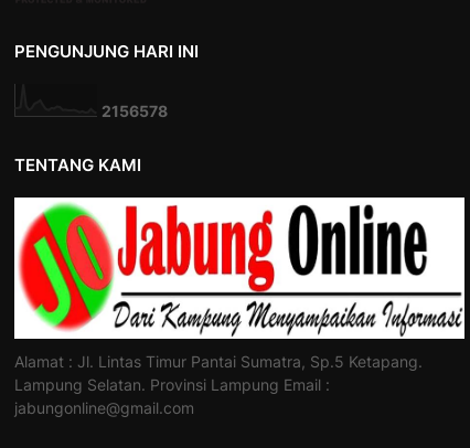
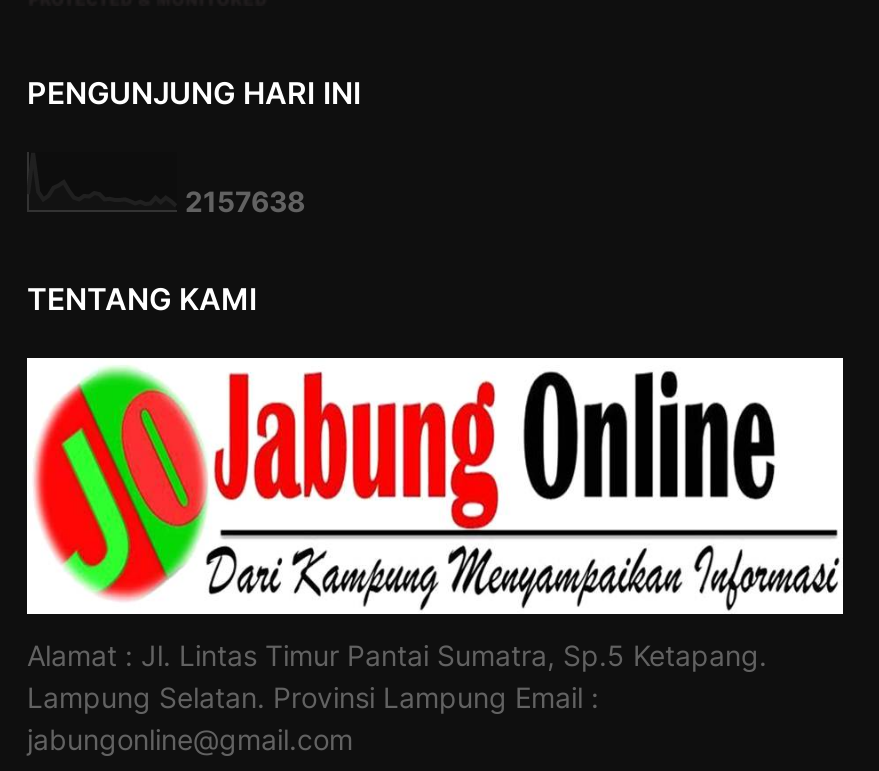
[102,102,168,120] 2156578 -> [185,184,305,218] 2157638

